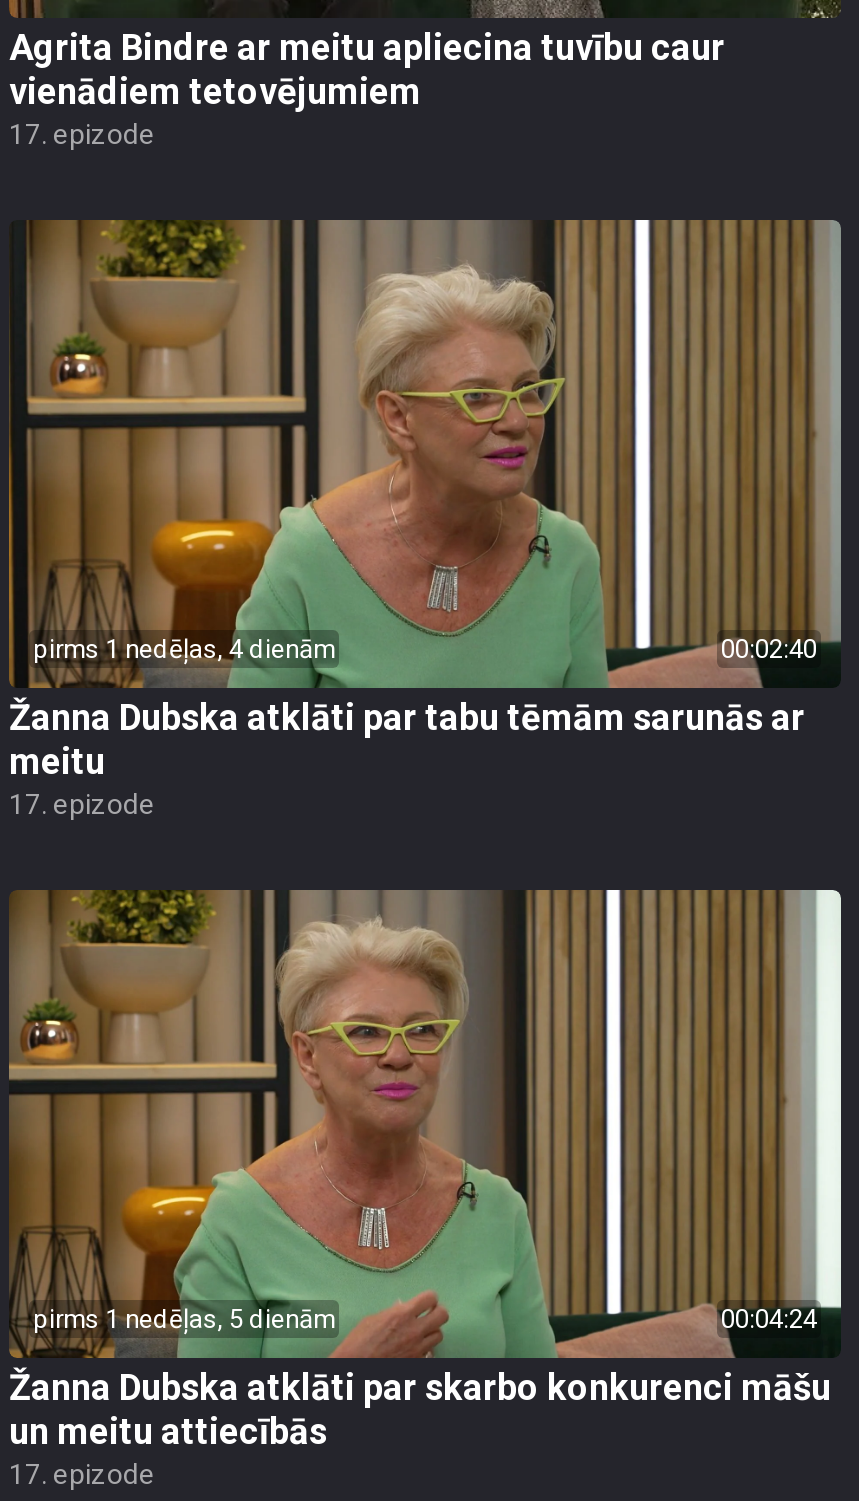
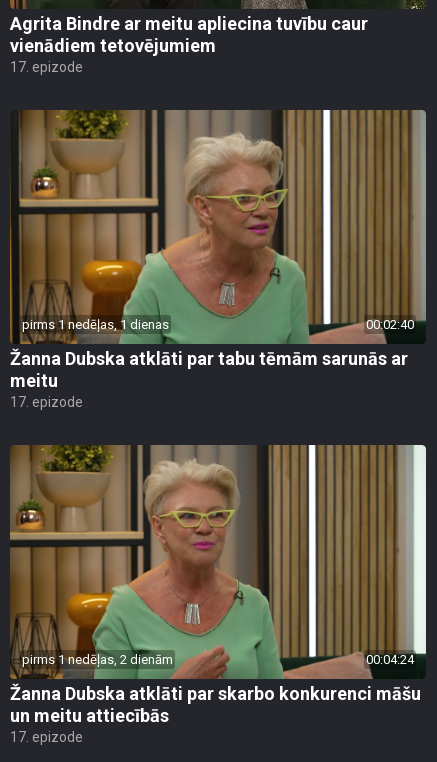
[33,634,335,664] pirms 1 nedēļas, 4 dienām -> [22,317,169,332] pirms 1 nedēļas, 1 dienas
[33,1304,335,1334] pirms 1 nedēļas, 5 dienām -> [22,652,173,667] pirms 1 nedēļas, 2 dienām

